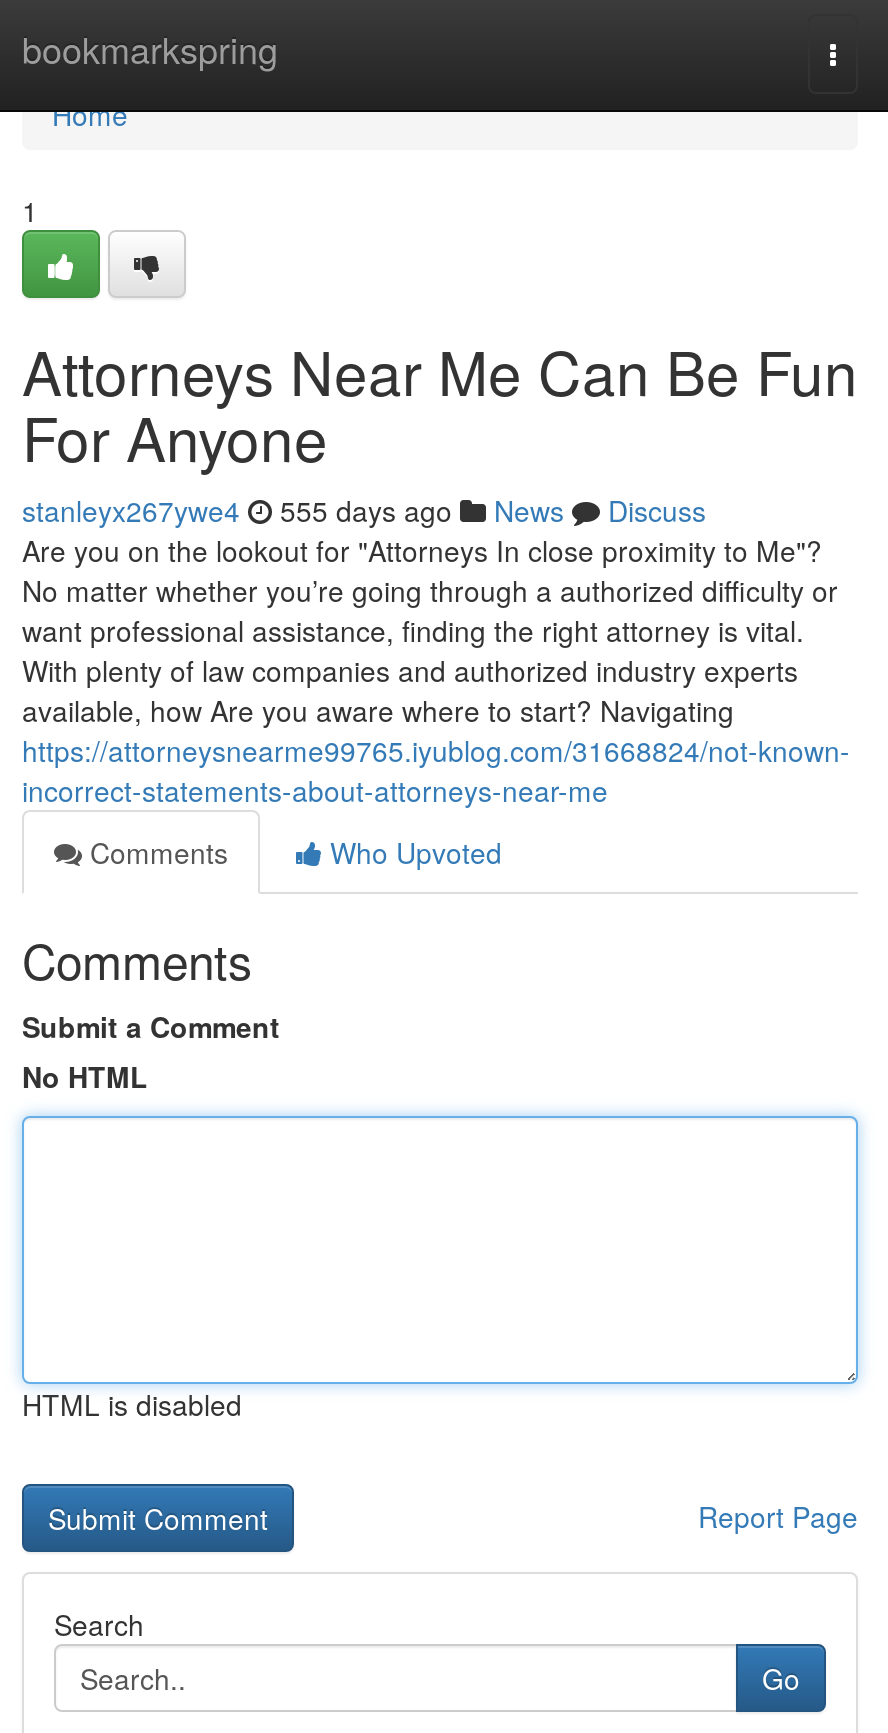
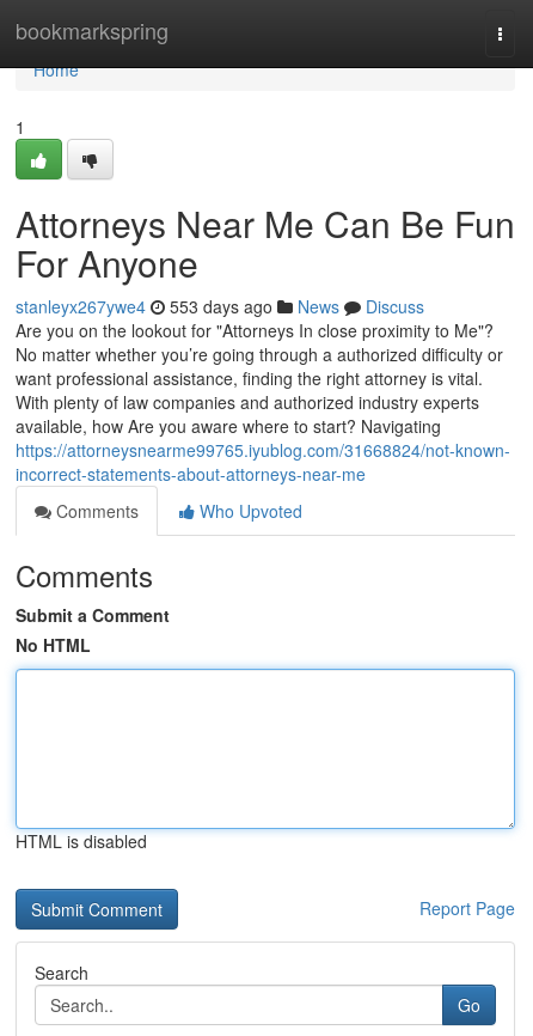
[22,490,706,530] stanleyx267ywe4 555 days ago News Discuss -> [16,294,424,318] stanleyx267ywe4 553 days ago News Discuss

